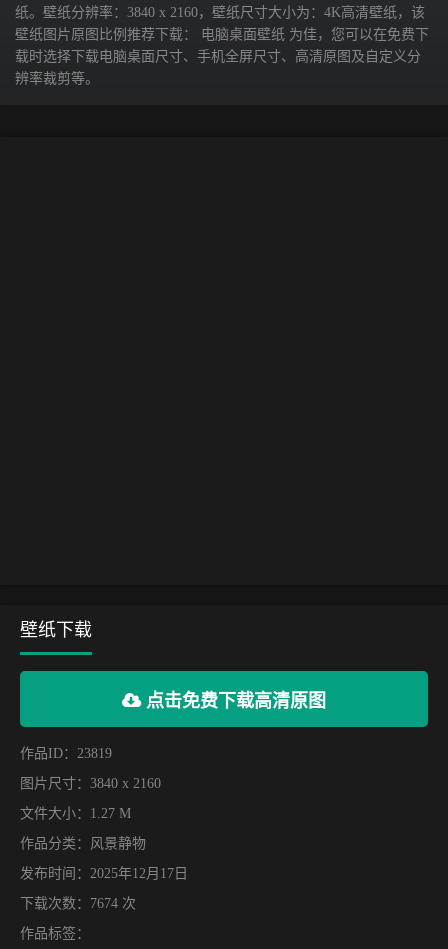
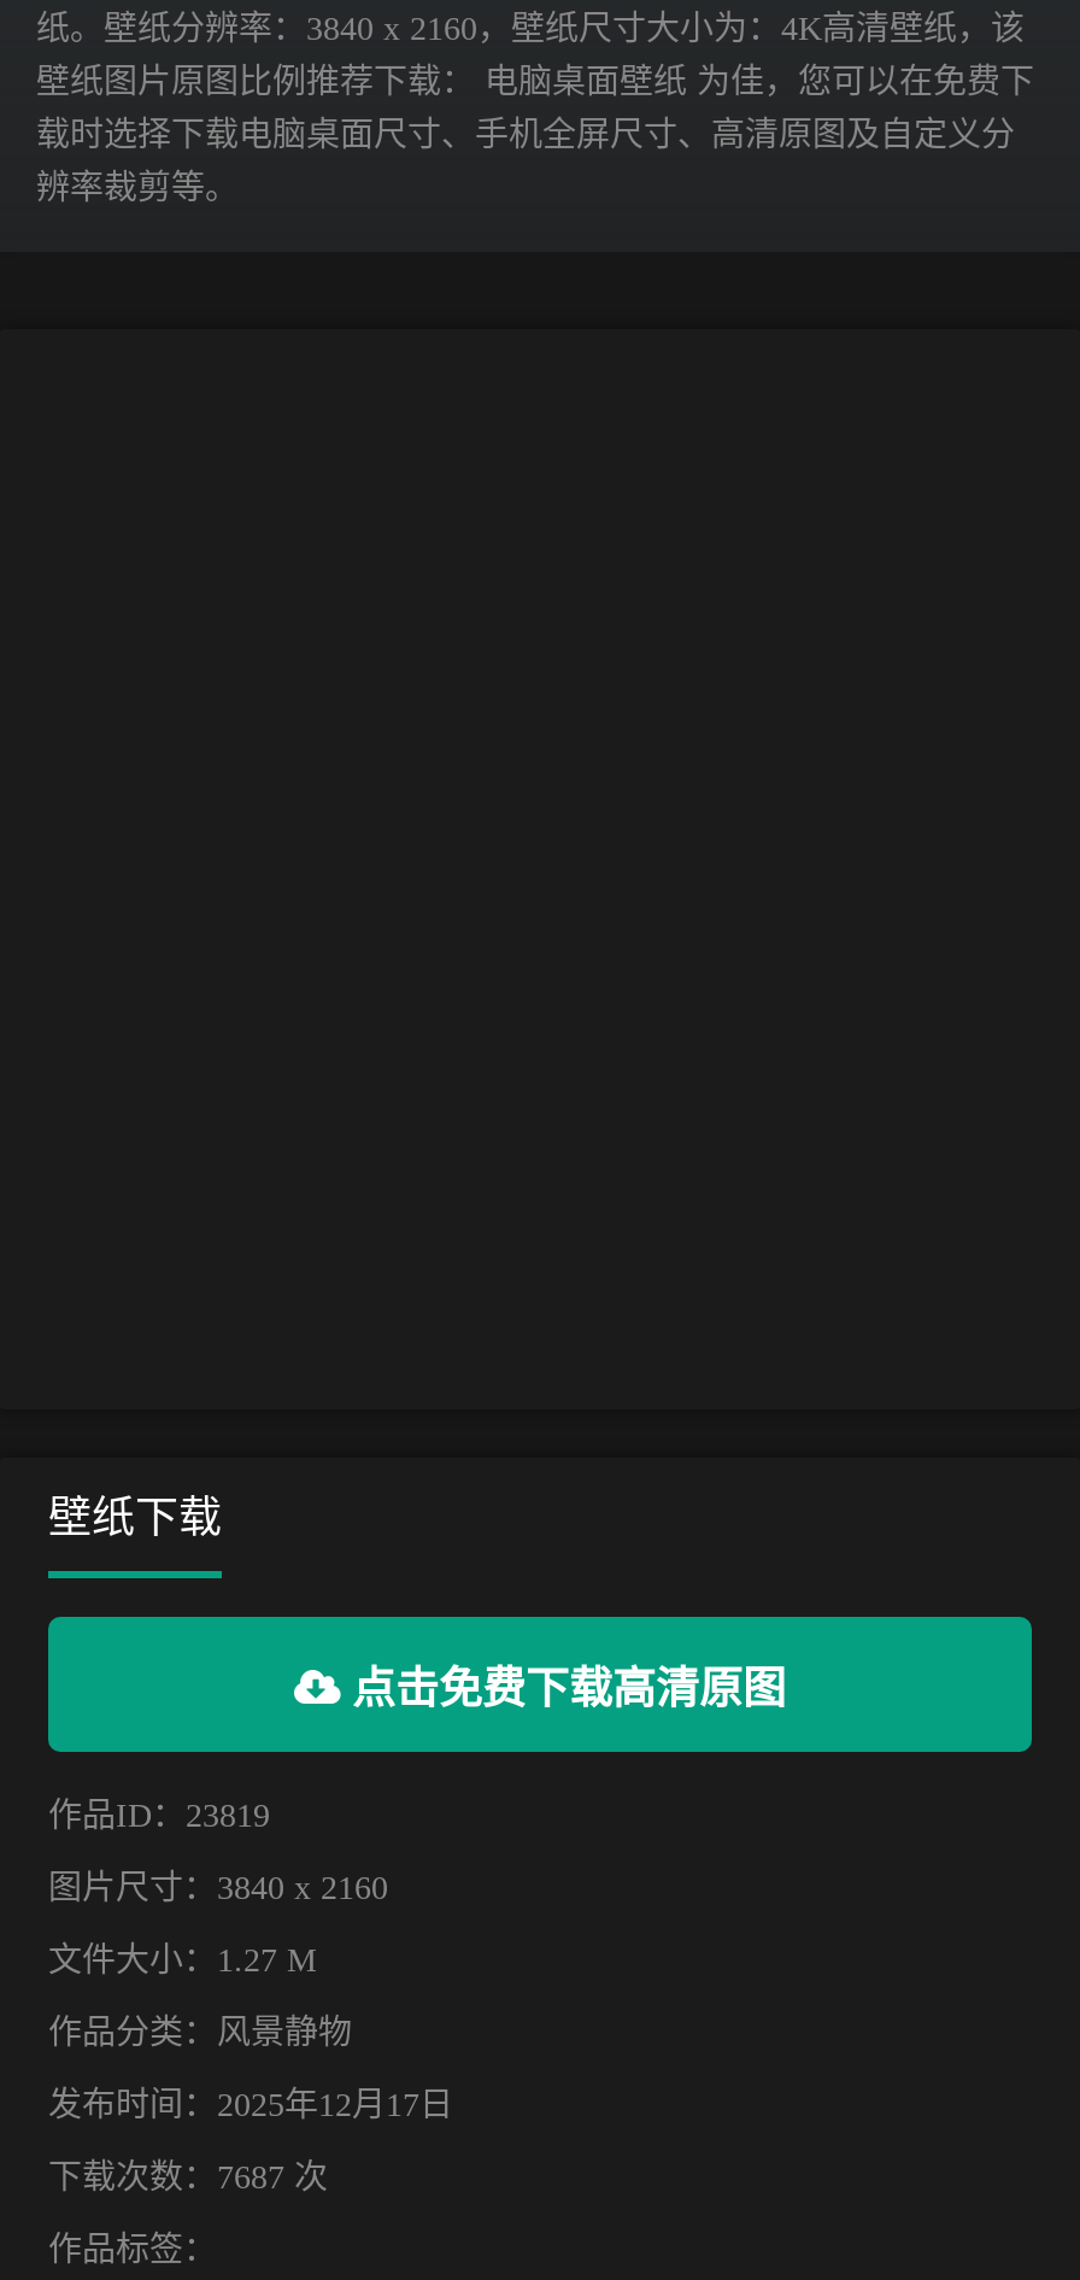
[20,896,136,911] 下载次数：7674 次 -> [48,2159,328,2195] 下载次数：7687 次

